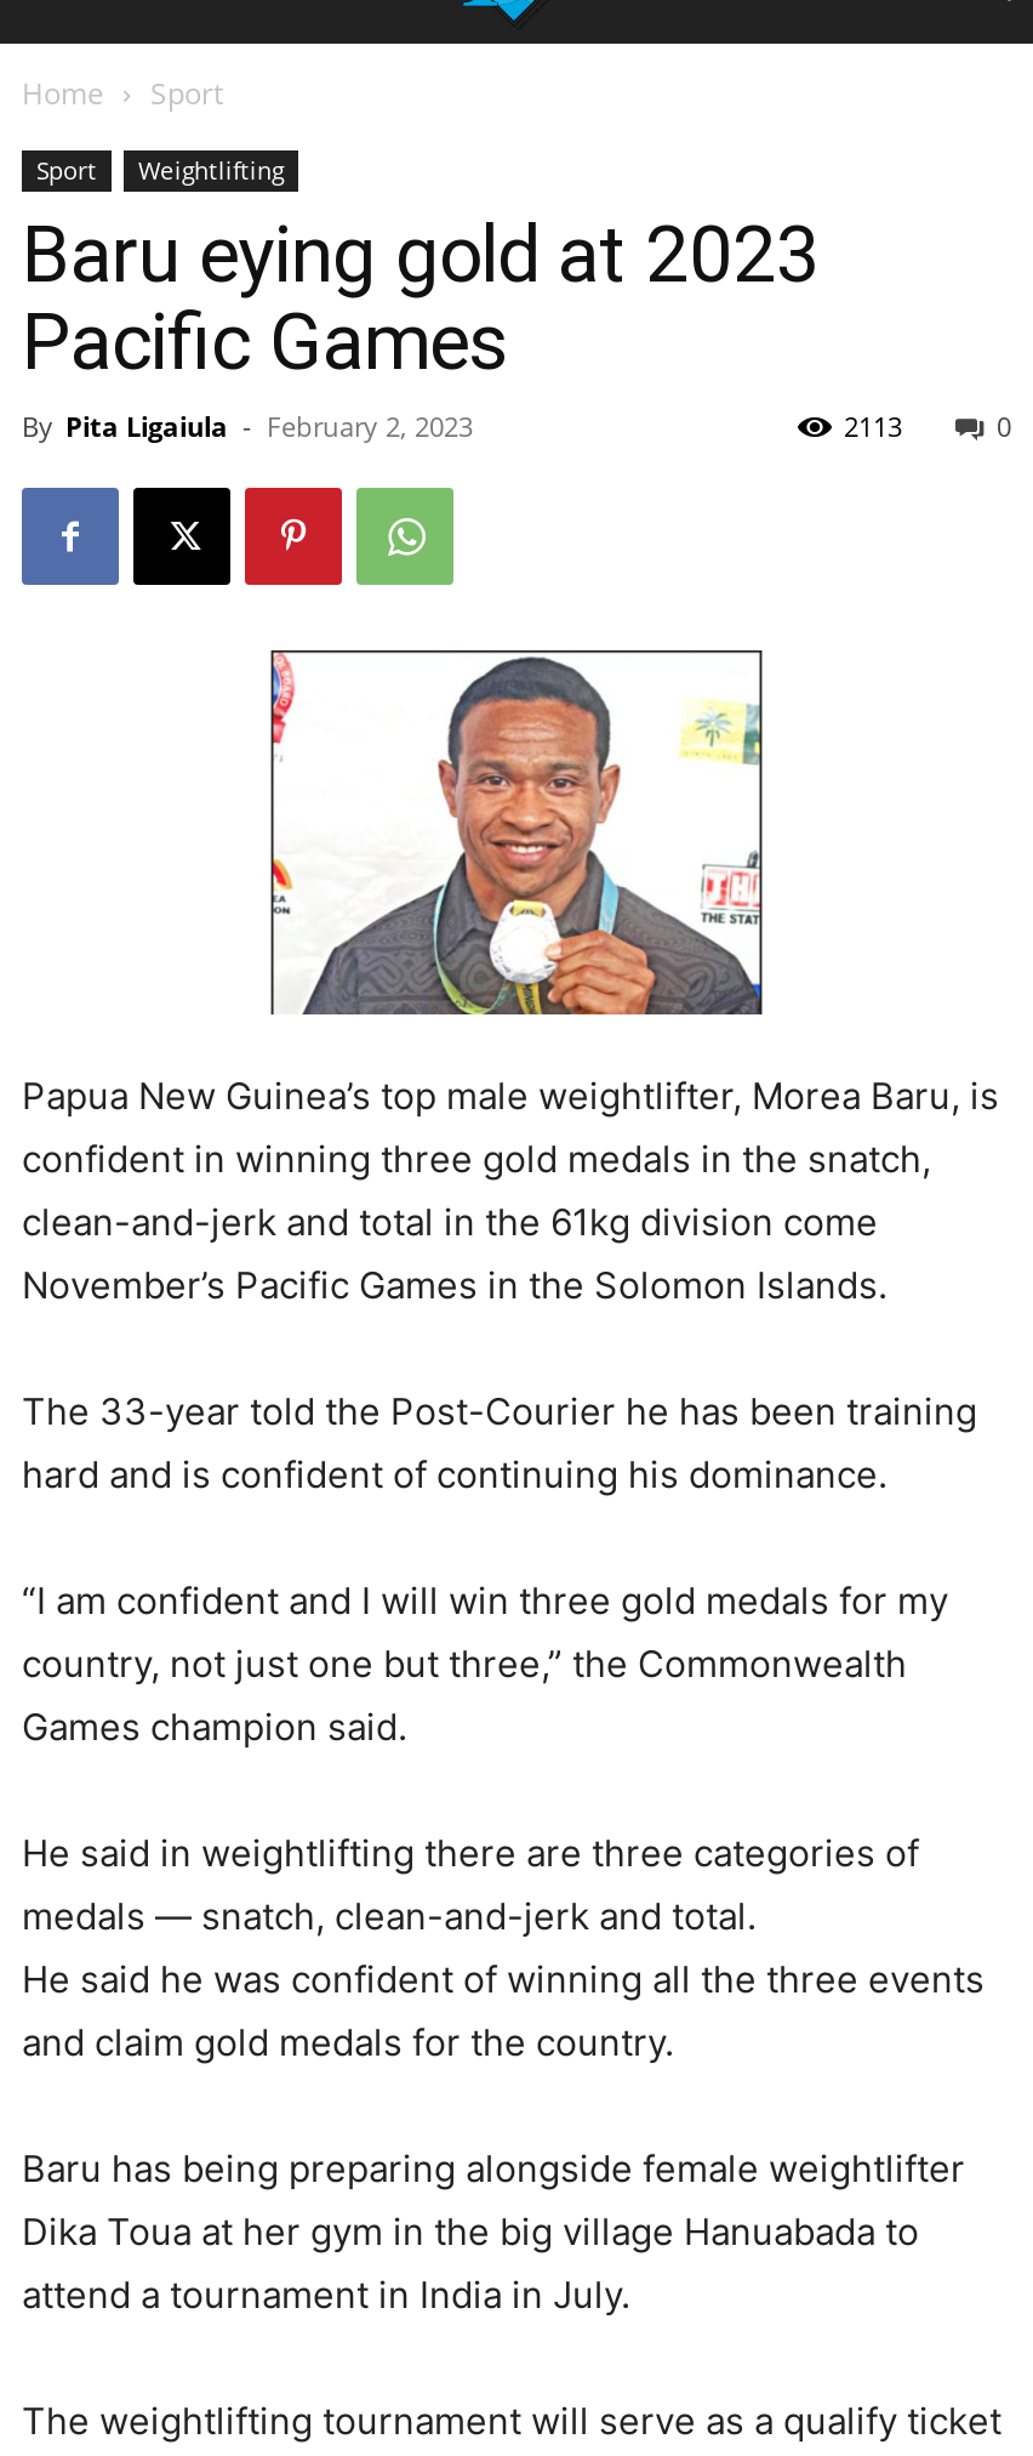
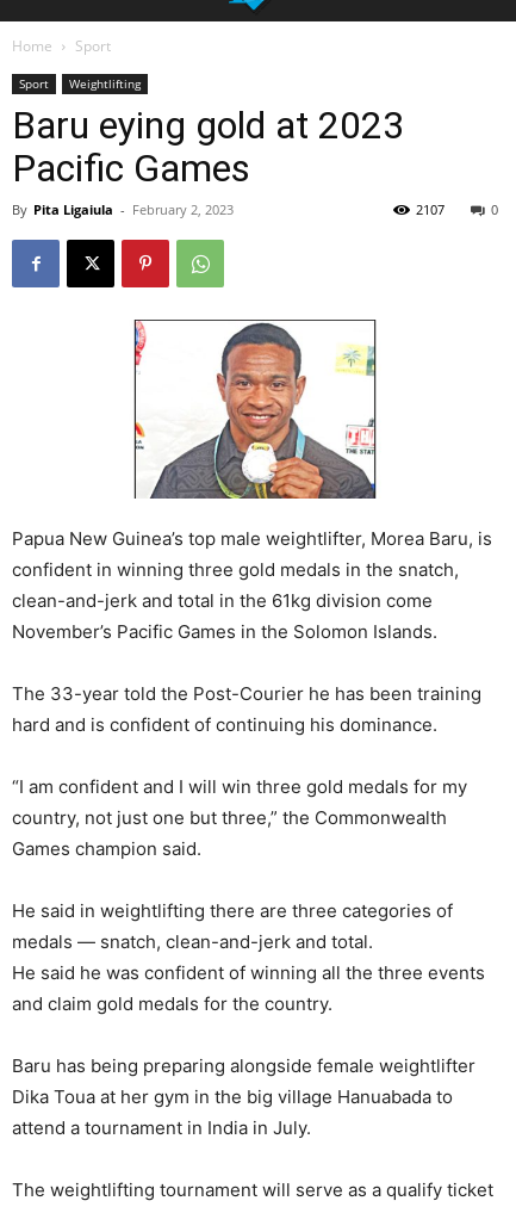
[844,408,902,444] 2113 -> [416,200,444,218] 2107

